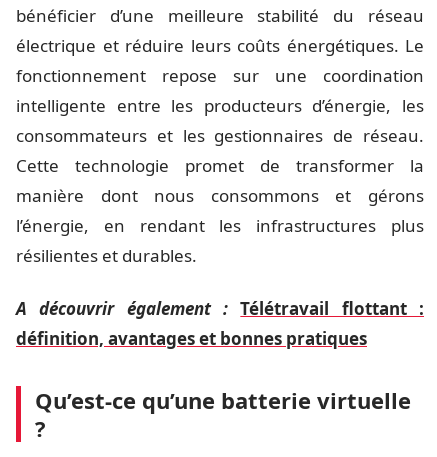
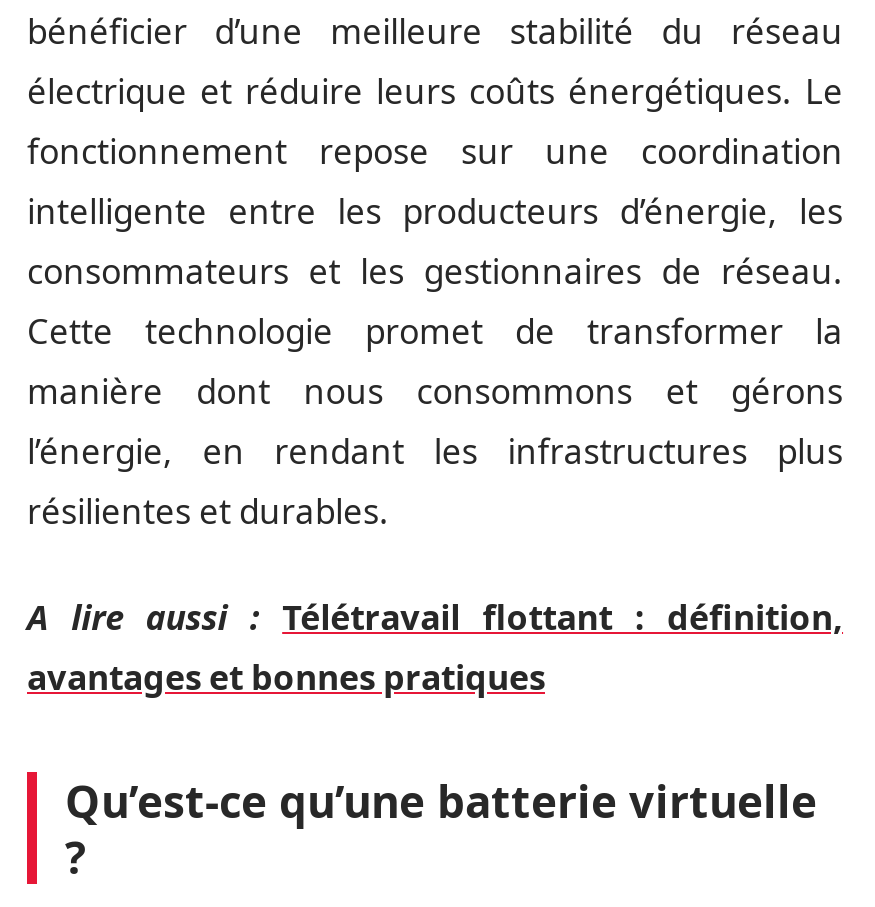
[16,296,424,349] A découvrir également : Télétravail flottant : | définition, avantages et bonnes pratiques -> [27,593,843,699] A lire aussi : Télétravail flottant : définition, | avantages et bonnes pratiques

